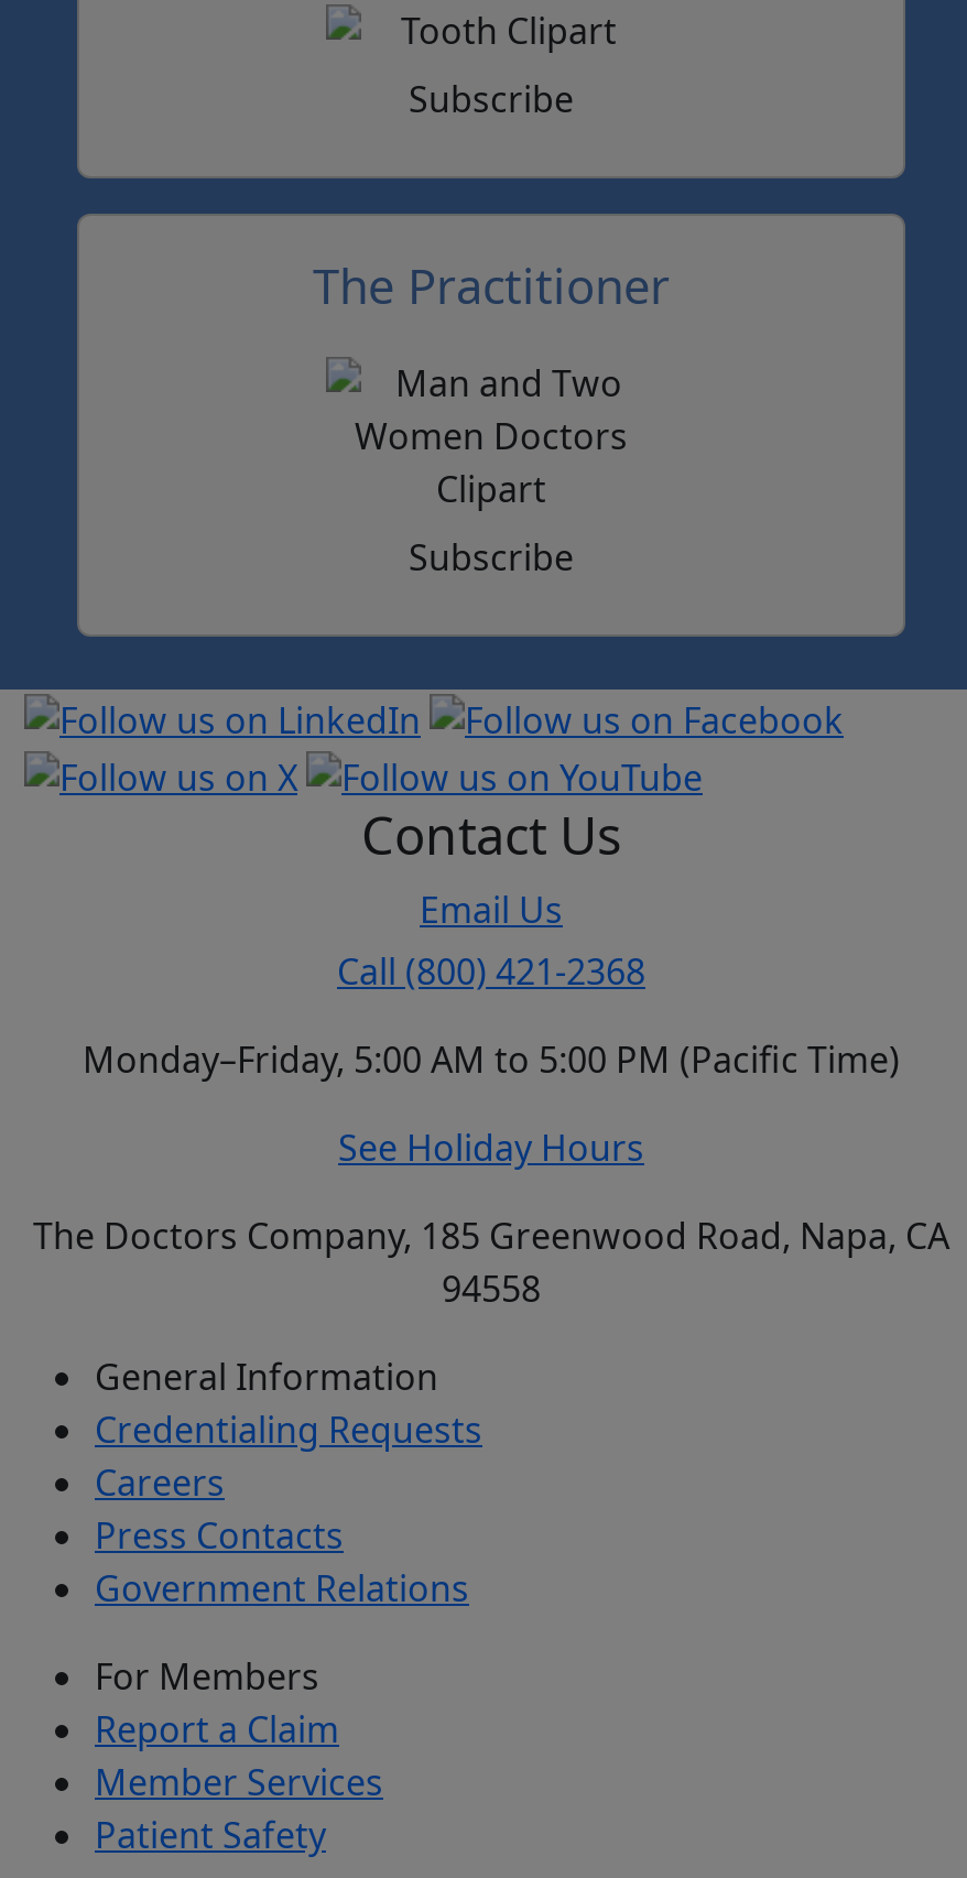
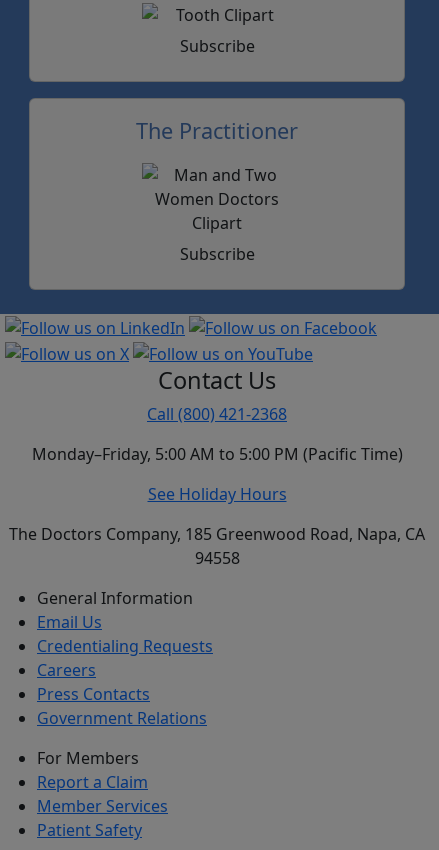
moved [420,885,563,934] -> [37,611,102,633]: Email Us
moved [33,947,949,1401] -> [9,403,425,609]: Call (800) 421-2368 | Monday–Friday, 5:00 AM to 5:00 PM (Pacific Time) | See Holiday Hours | The Doctors Company, 185 Greenwood Road, Napa, CA | 94558 | General Information

